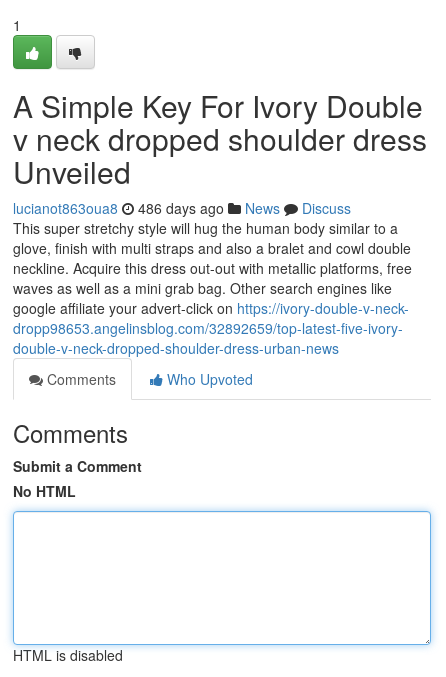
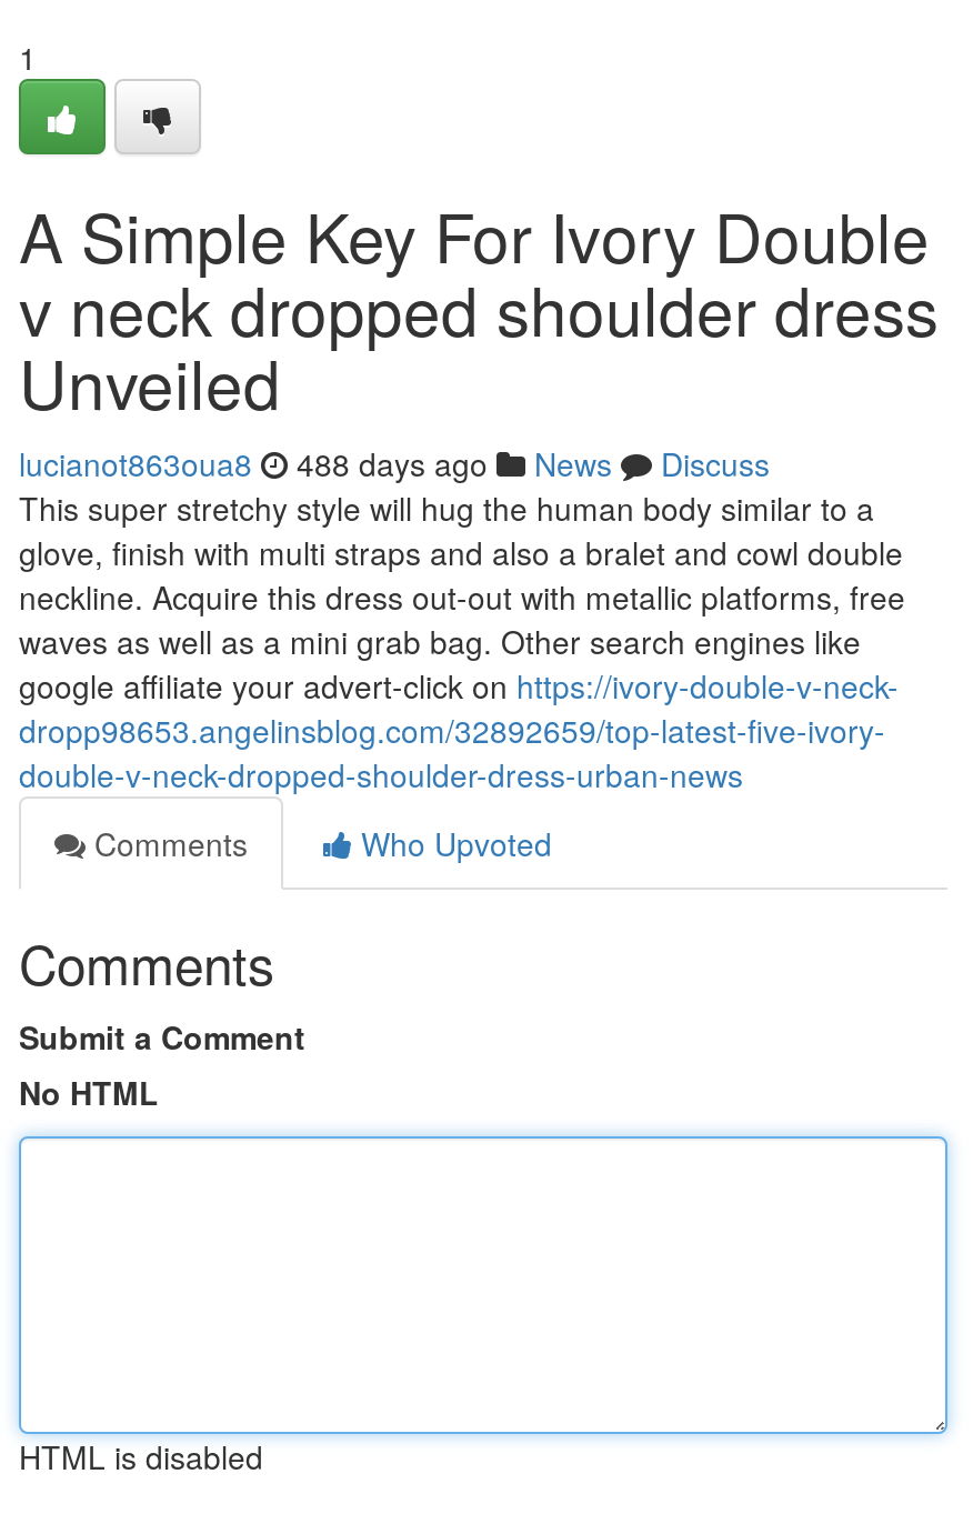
[13,198,351,218] lucianot863oua8 486 days ago News Discuss -> [19,441,770,485] lucianot863oua8 488 days ago News Discuss

